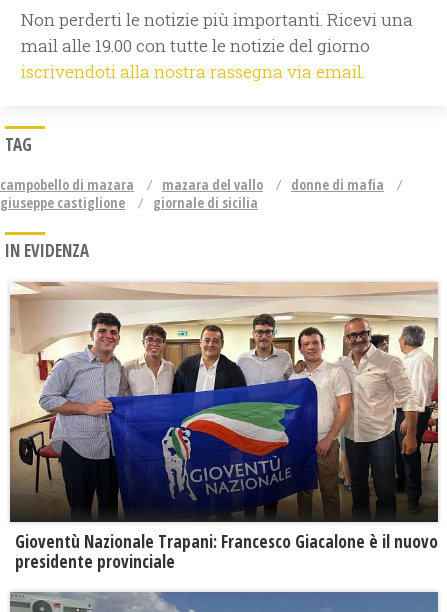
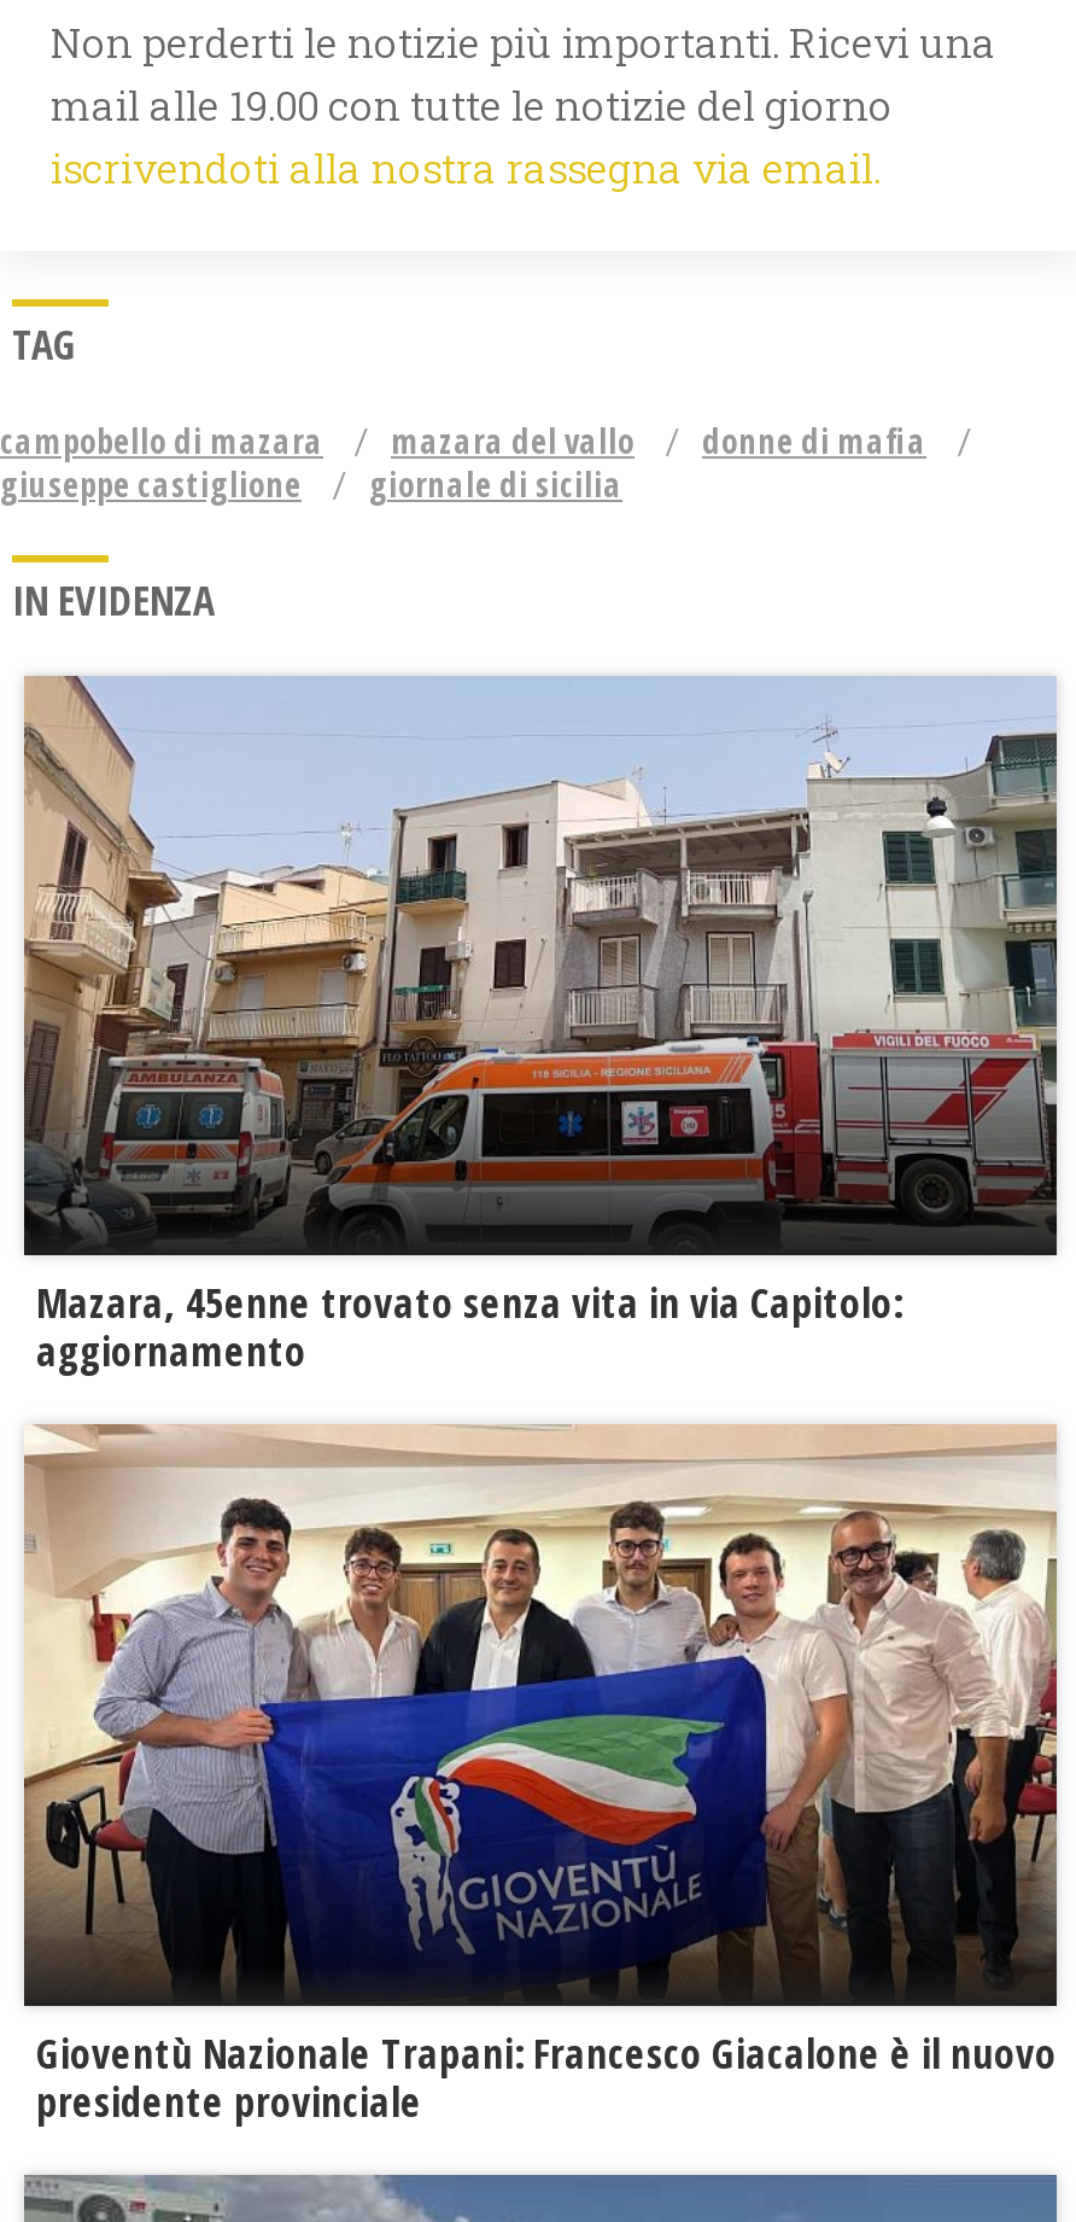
none -> [22,676,1059,1379] [image] | Mazara, 45enne trovato senza vita in via Capitolo: | aggiornamento

